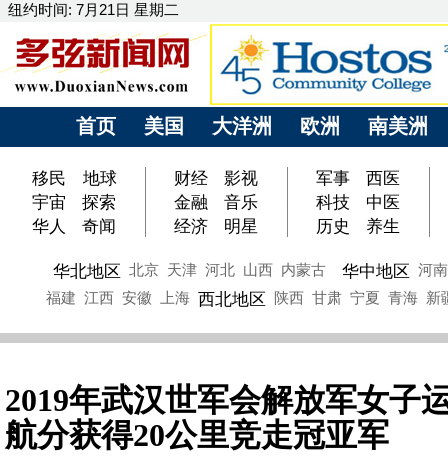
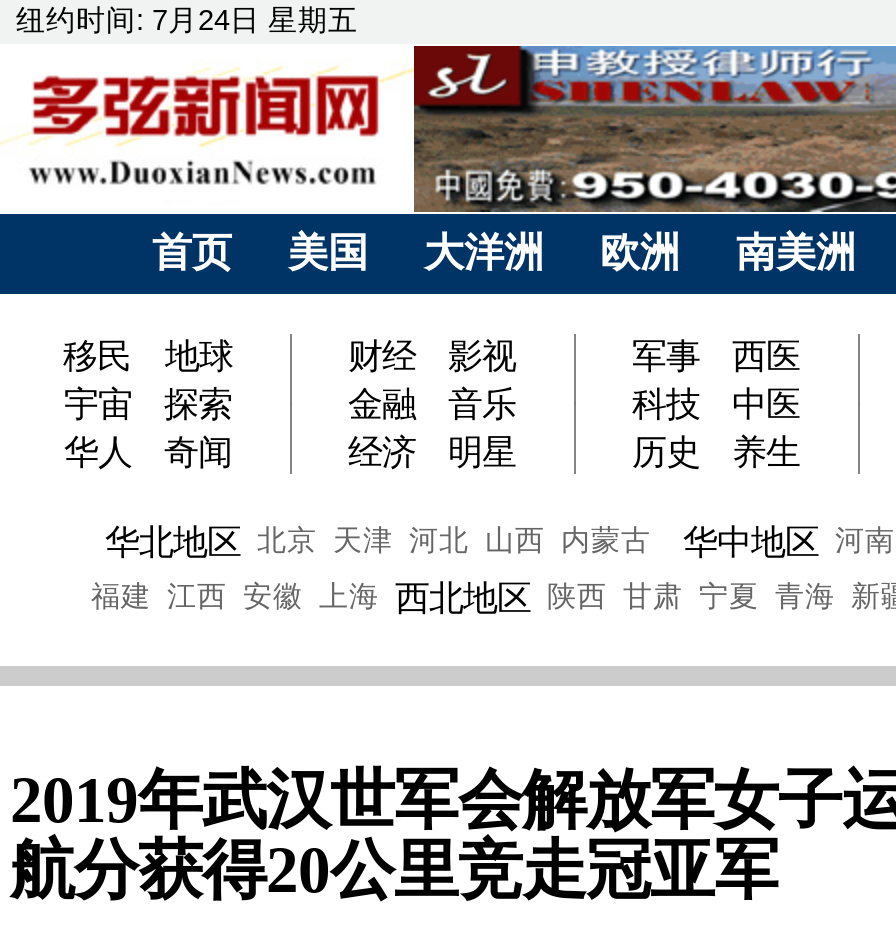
[0,2,179,18] 纽约时间: 7月21日 星期二 -> [0,4,358,36] 纽约时间: 7月24日 星期五
[207,23,445,107] [image] -> [412,44,890,214] [image]

